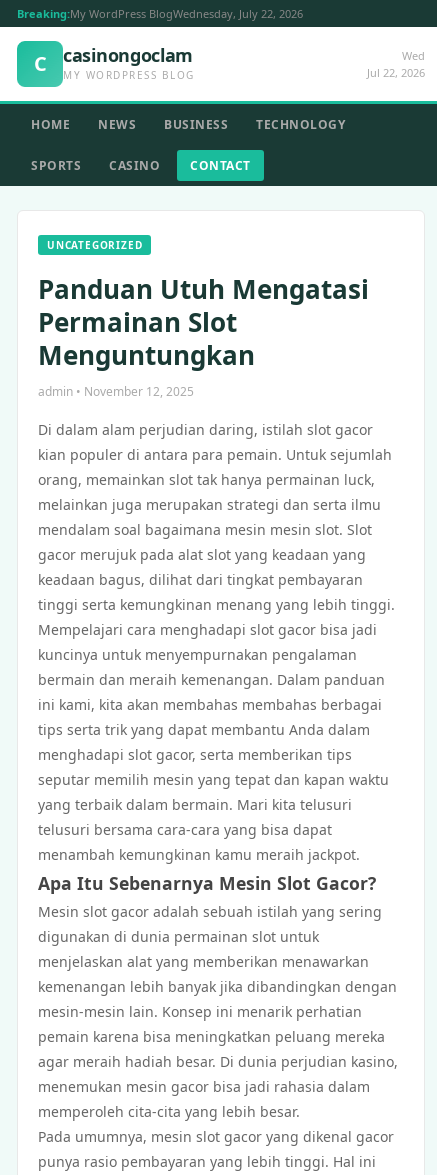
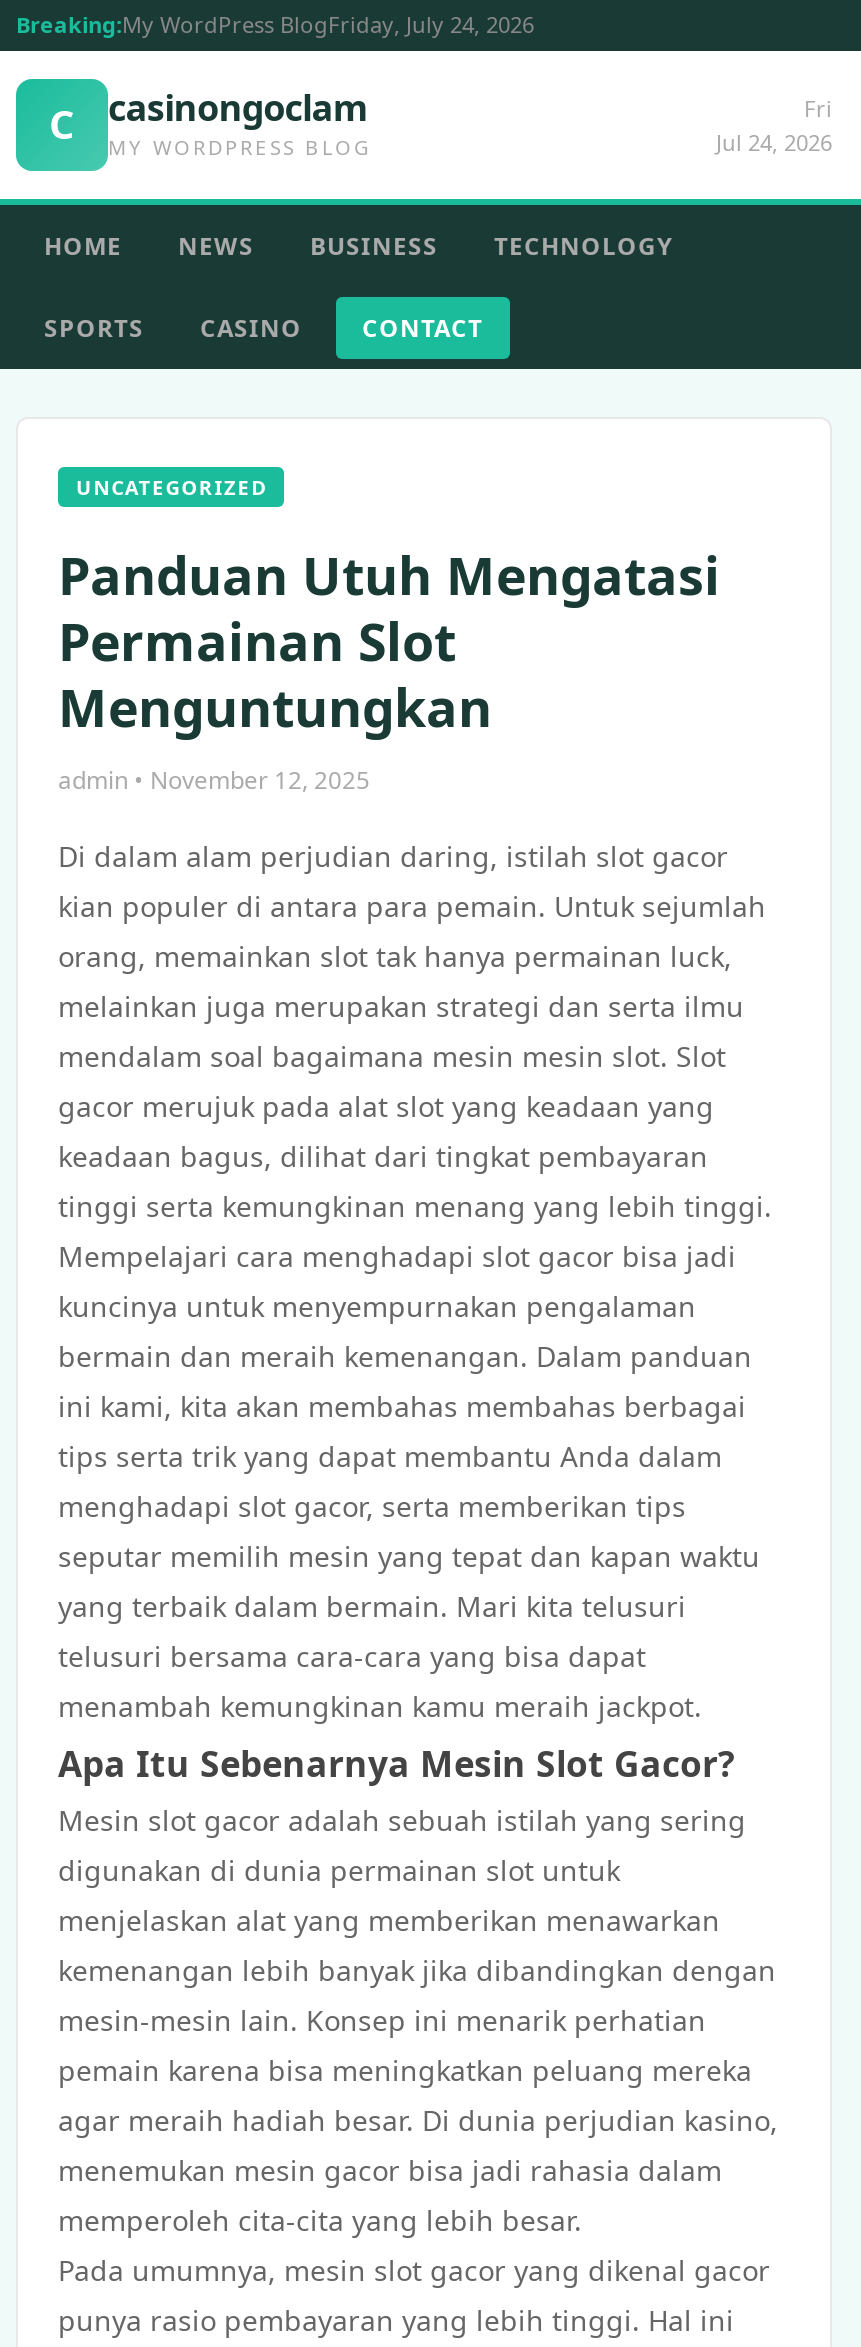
[17,6,303,21] Breaking:My WordPress BlogWednesday, July 22, 2026 -> [16,9,534,39] Breaking:My WordPress BlogFriday, July 24, 2026
[367,48,425,80] Wed | Jul 22, 2026 -> [716,93,832,157] Fri | Jul 24, 2026

